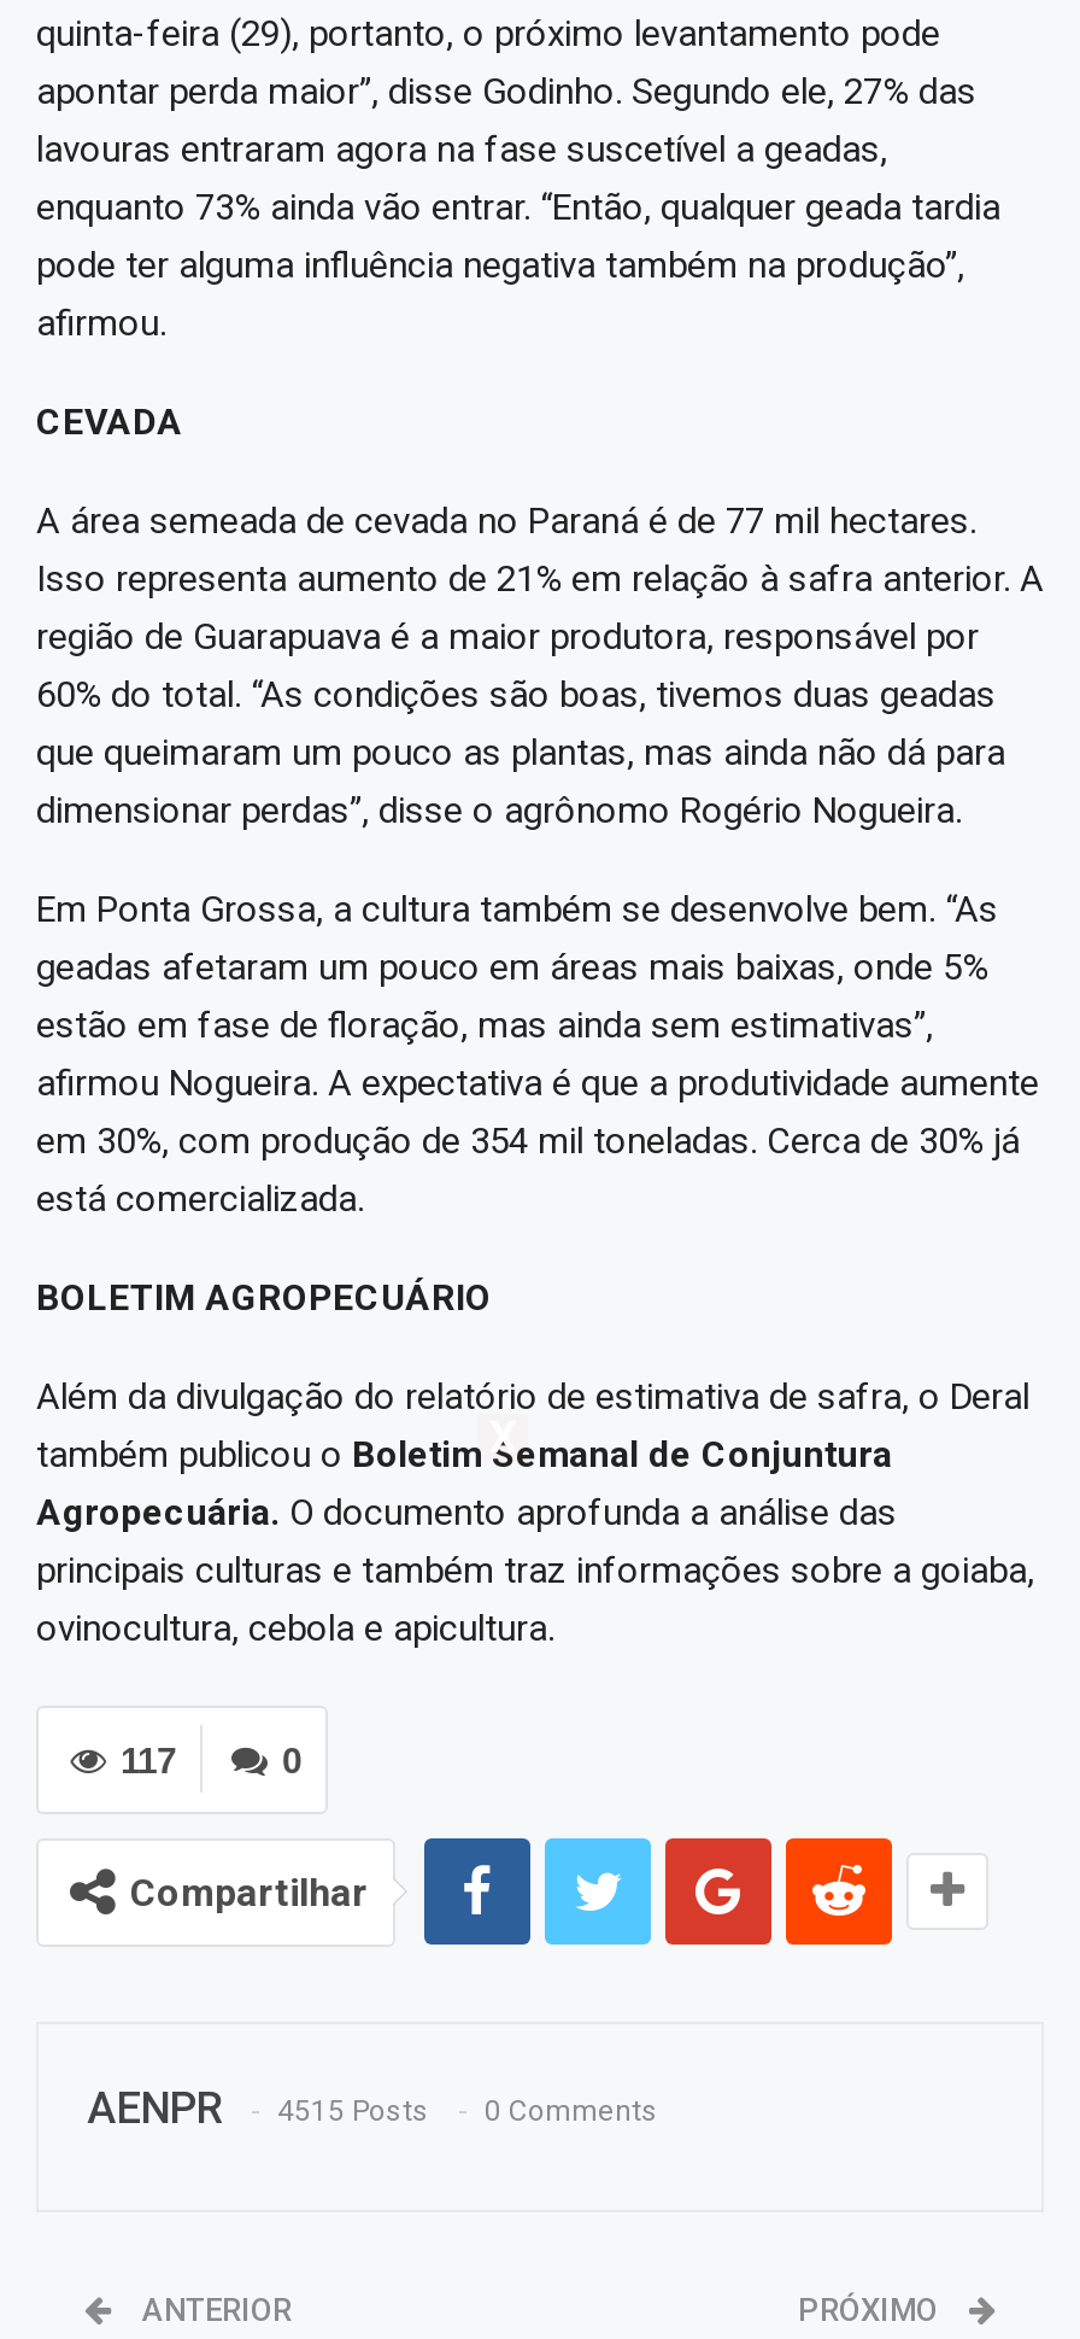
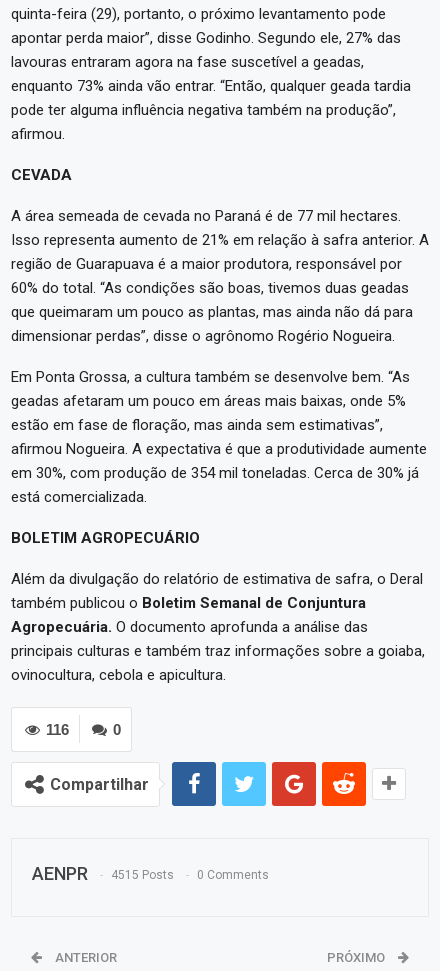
[121,1739,176,1780] 117 -> [46,721,69,738] 116

